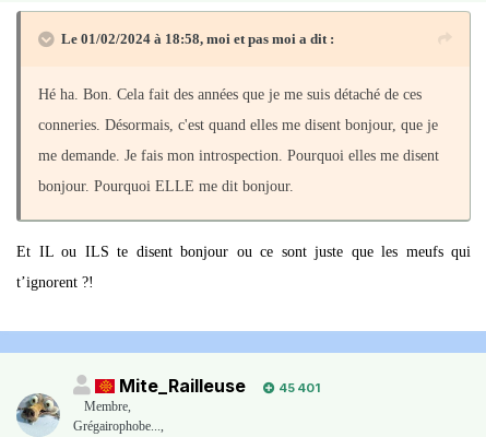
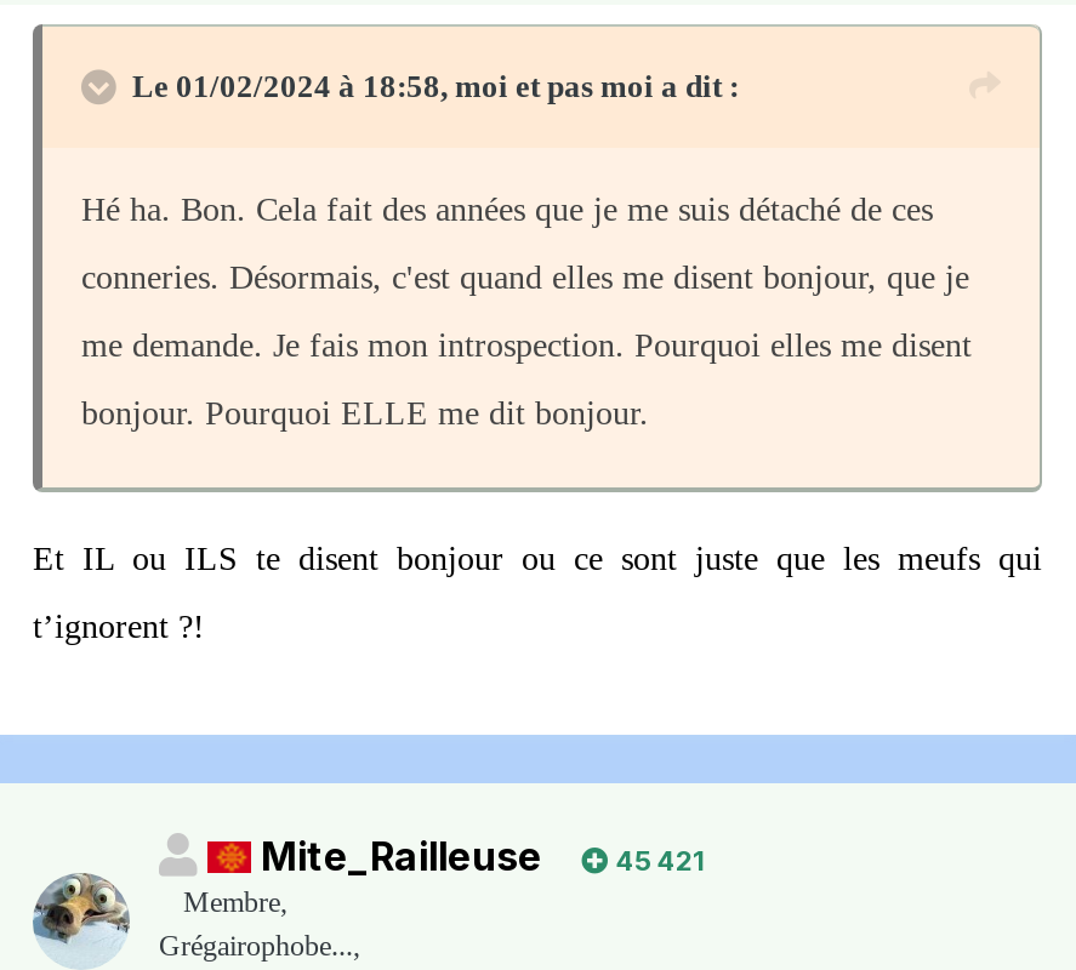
[119,375,320,397] Mite_Railleuse 45 401 -> [261,833,705,881] Mite_Railleuse 45 421

